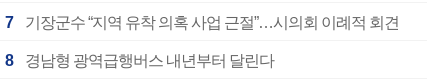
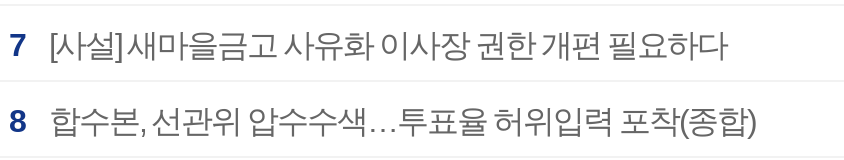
[25,14,399,31] 기장군수 “지역 유착 의혹 사업 근절”…시의회 이례적 회견 -> [49,28,727,62] [사설] 새마을금고 사유화 이사장 권한 개편 필요하다
[25,52,274,69] 경남형 광역급행버스 내년부터 달린다 -> [49,104,755,138] 합수본, 선관위 압수수색…투표율 허위입력 포착(종합)

